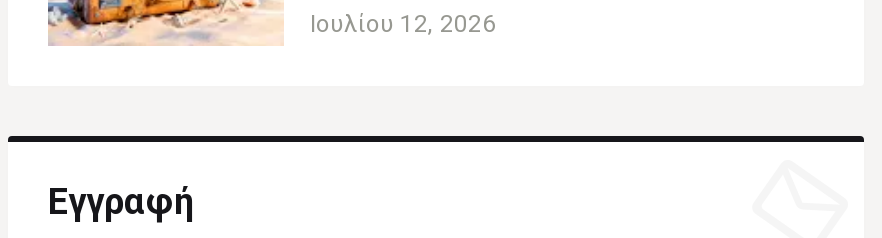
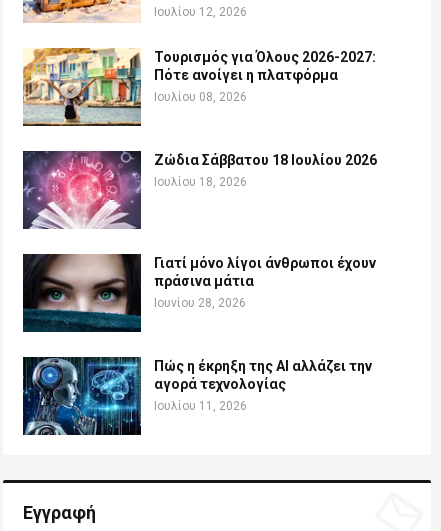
none -> [22,47,376,127] [image] | Τουρισμός για Όλους 2026-2027: | Πότε ανοίγει η πλατφόρμα | Ιουλίου 08, 2026
none -> [22,253,376,333] [image] | Γιατί μόνο λίγοι άνθρωποι έχουν | πράσινα μάτια | Ιουνίου 28, 2026
none -> [22,356,372,436] [image] | Πώς η έκρηξη της AI αλλάζει την | αγορά τεχνολογίας | Ιουλίου 11, 2026
none -> [23,150,377,230] [image] | Ζώδια Σάββατου 18 Ιουλίου 2026 | Ιουλίου 18, 2026

